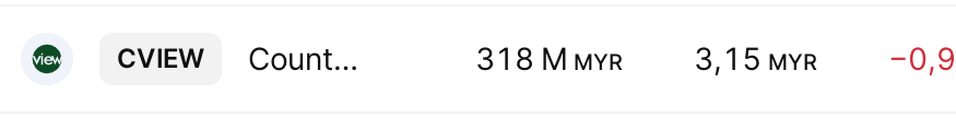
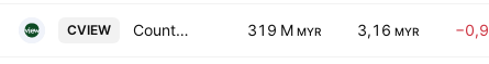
[475,39,622,76] 318 M MYR -> [247,21,321,39] 319 M MYR
[694,39,816,76] 3,15 MYR -> [357,21,419,39] 3,16 MYR

